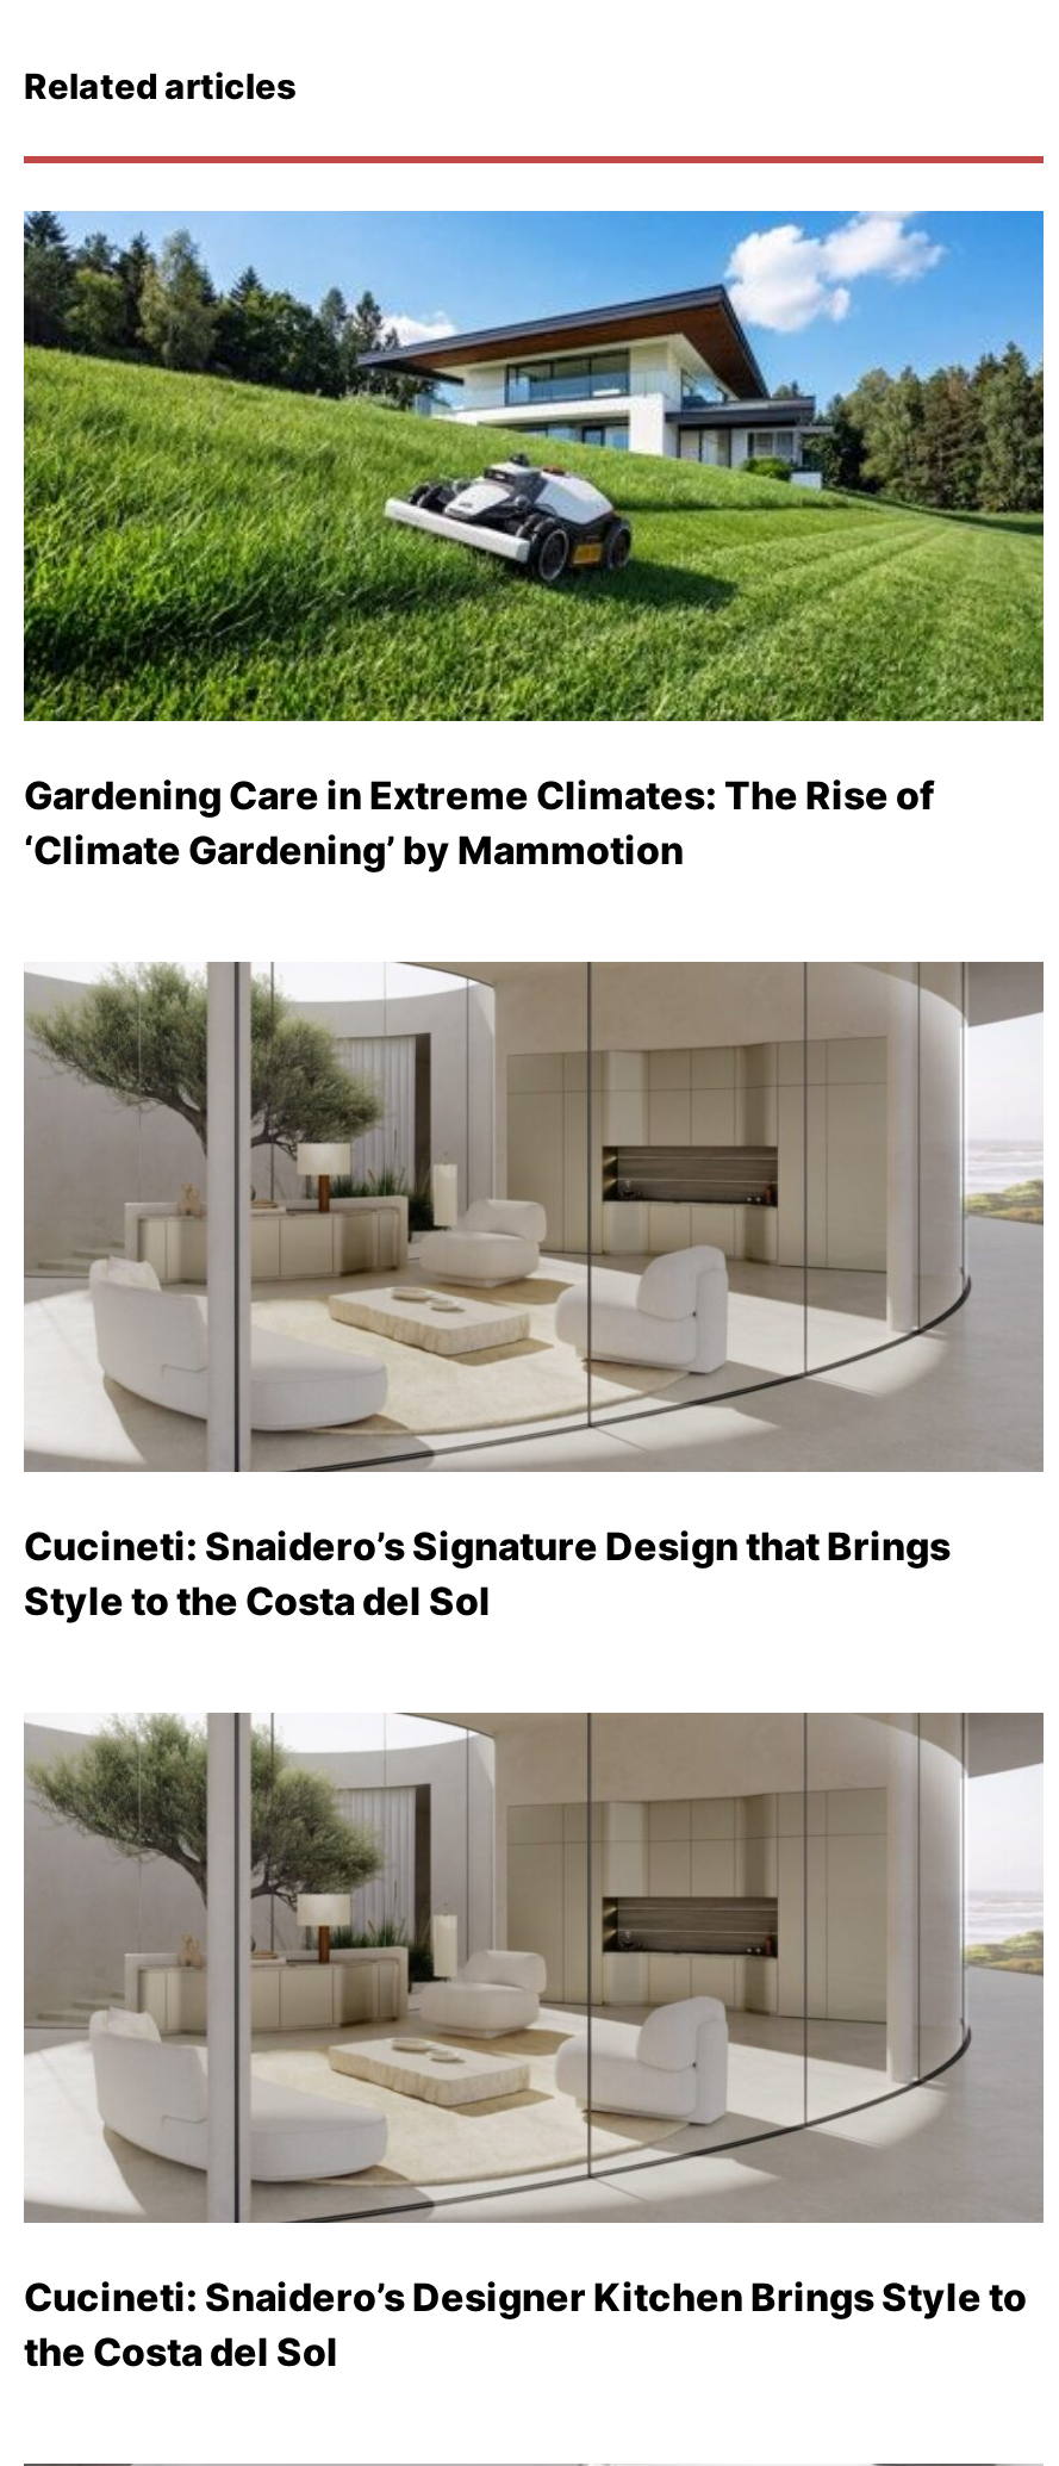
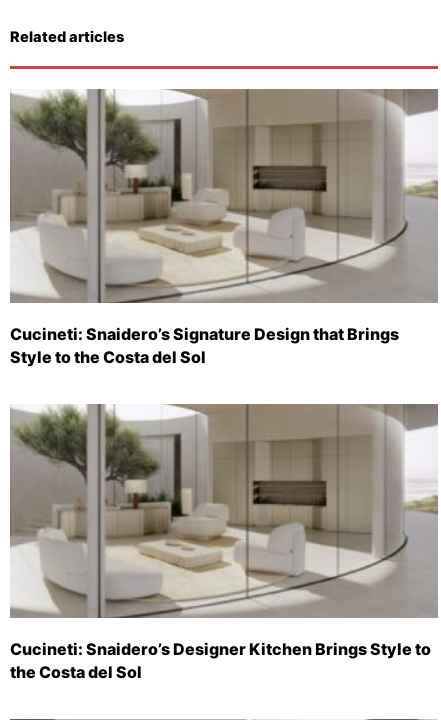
[21,209,1046,874] [image] | Gardening Care in Extreme Climates: The Rise of | ‘Climate Gardening’ by Mammotion -> none

